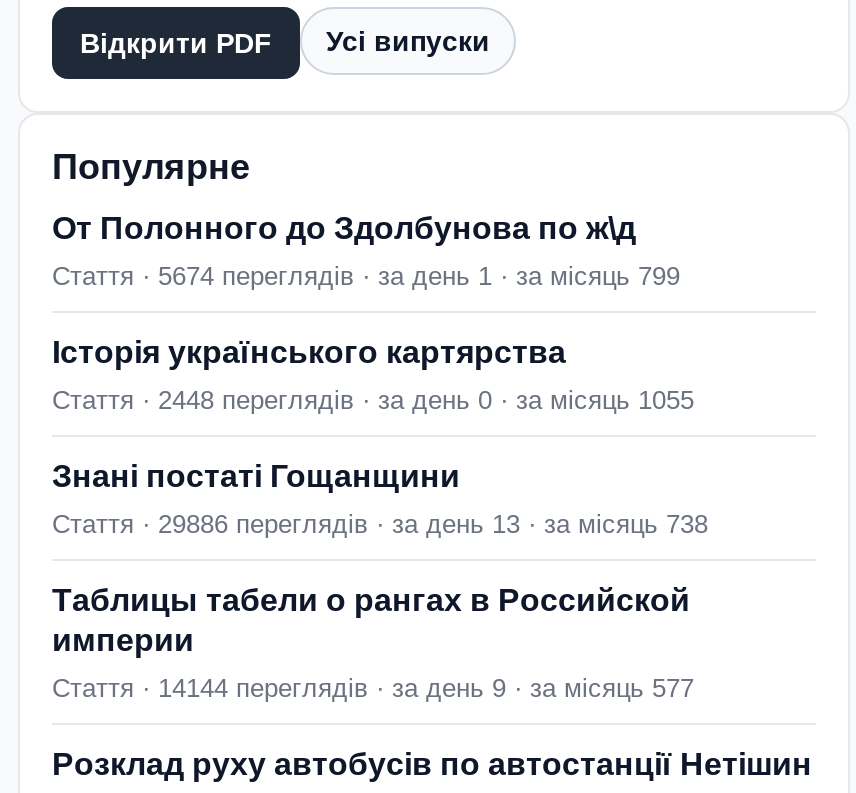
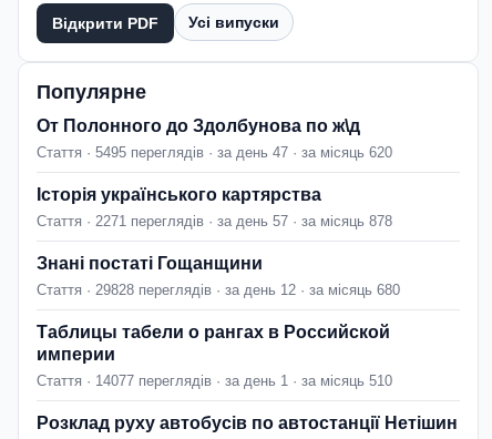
[52,262,680,292] Стаття · 5674 переглядів · за день 1 · за місяць 799 -> [37,144,392,161] Стаття · 5495 переглядів · за день 47 · за місяць 620
[52,386,694,416] Стаття · 2448 переглядів · за день 0 · за місяць 1055 -> [37,213,392,229] Стаття · 2271 переглядів · за день 57 · за місяць 878
[52,510,708,540] Стаття · 29886 переглядів · за день 13 · за місяць 738 -> [37,281,400,298] Стаття · 29828 переглядів · за день 12 · за місяць 680
[52,674,694,704] Стаття · 14144 переглядів · за день 9 · за місяць 577 -> [37,372,392,389] Стаття · 14077 переглядів · за день 1 · за місяць 510

